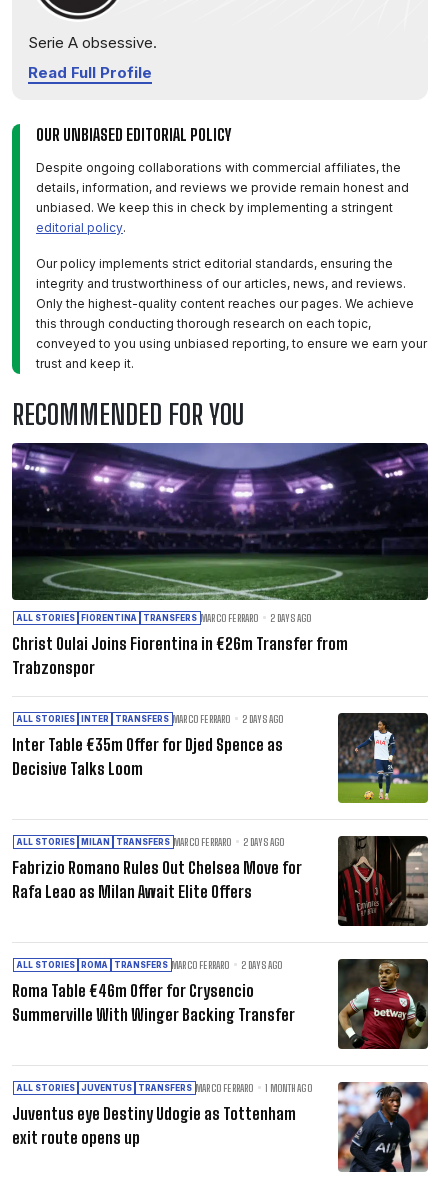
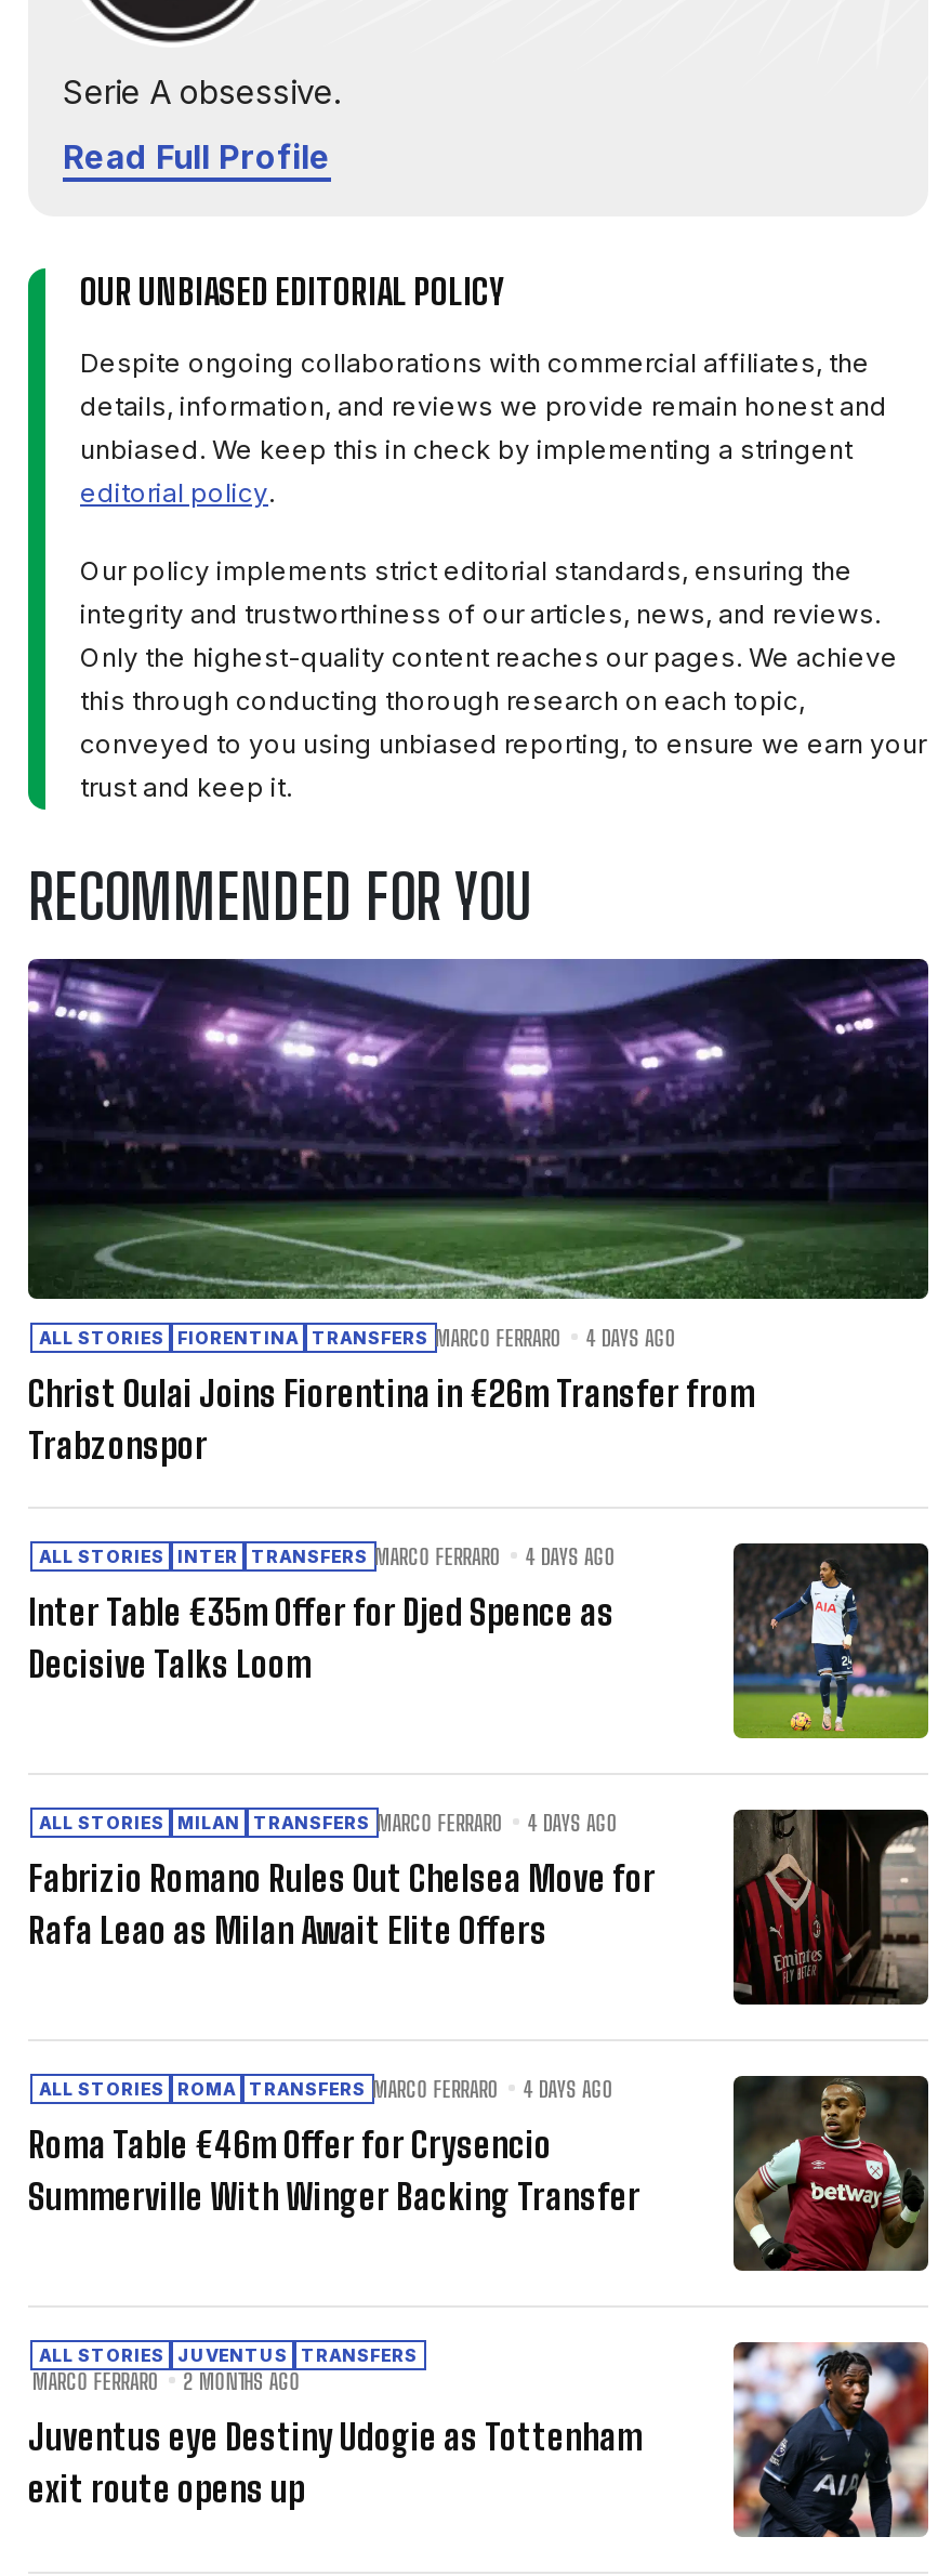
[17,612,312,624] ALL STORIES FIORENTINA TRANSFERS MARCO FERRARO 2 DAYS AGO -> [39,1324,676,1350] ALL STORIES FIORENTINA TRANSFERS MARCO FERRARO 4 DAYS AGO
[17,713,284,725] ALL STORIES INTER TRANSFERS MARCO FERRARO 2 DAYS AGO -> [39,1543,616,1569] ALL STORIES INTER TRANSFERS MARCO FERRARO 4 DAYS AGO
[17,836,285,848] ALL STORIES MILAN TRANSFERS MARCO FERRARO 2 DAYS AGO -> [39,1809,618,1835] ALL STORIES MILAN TRANSFERS MARCO FERRARO 4 DAYS AGO
[17,959,283,971] ALL STORIES ROMA TRANSFERS MARCO FERRARO 2 DAYS AGO -> [39,2076,614,2101] ALL STORIES ROMA TRANSFERS MARCO FERRARO 4 DAYS AGO
[17,1082,312,1094] ALL STORIES JUVENTUS TRANSFERS MARCO FERRARO | 1 MONTH AGO -> [32,2344,418,2394] ALL STORIES JUVENTUS TRANSFERS | MARCO FERRARO | 2 MONTHS AGO
[337,1114,429,1173] [image] -> [731,2437,928,2563] [image]

